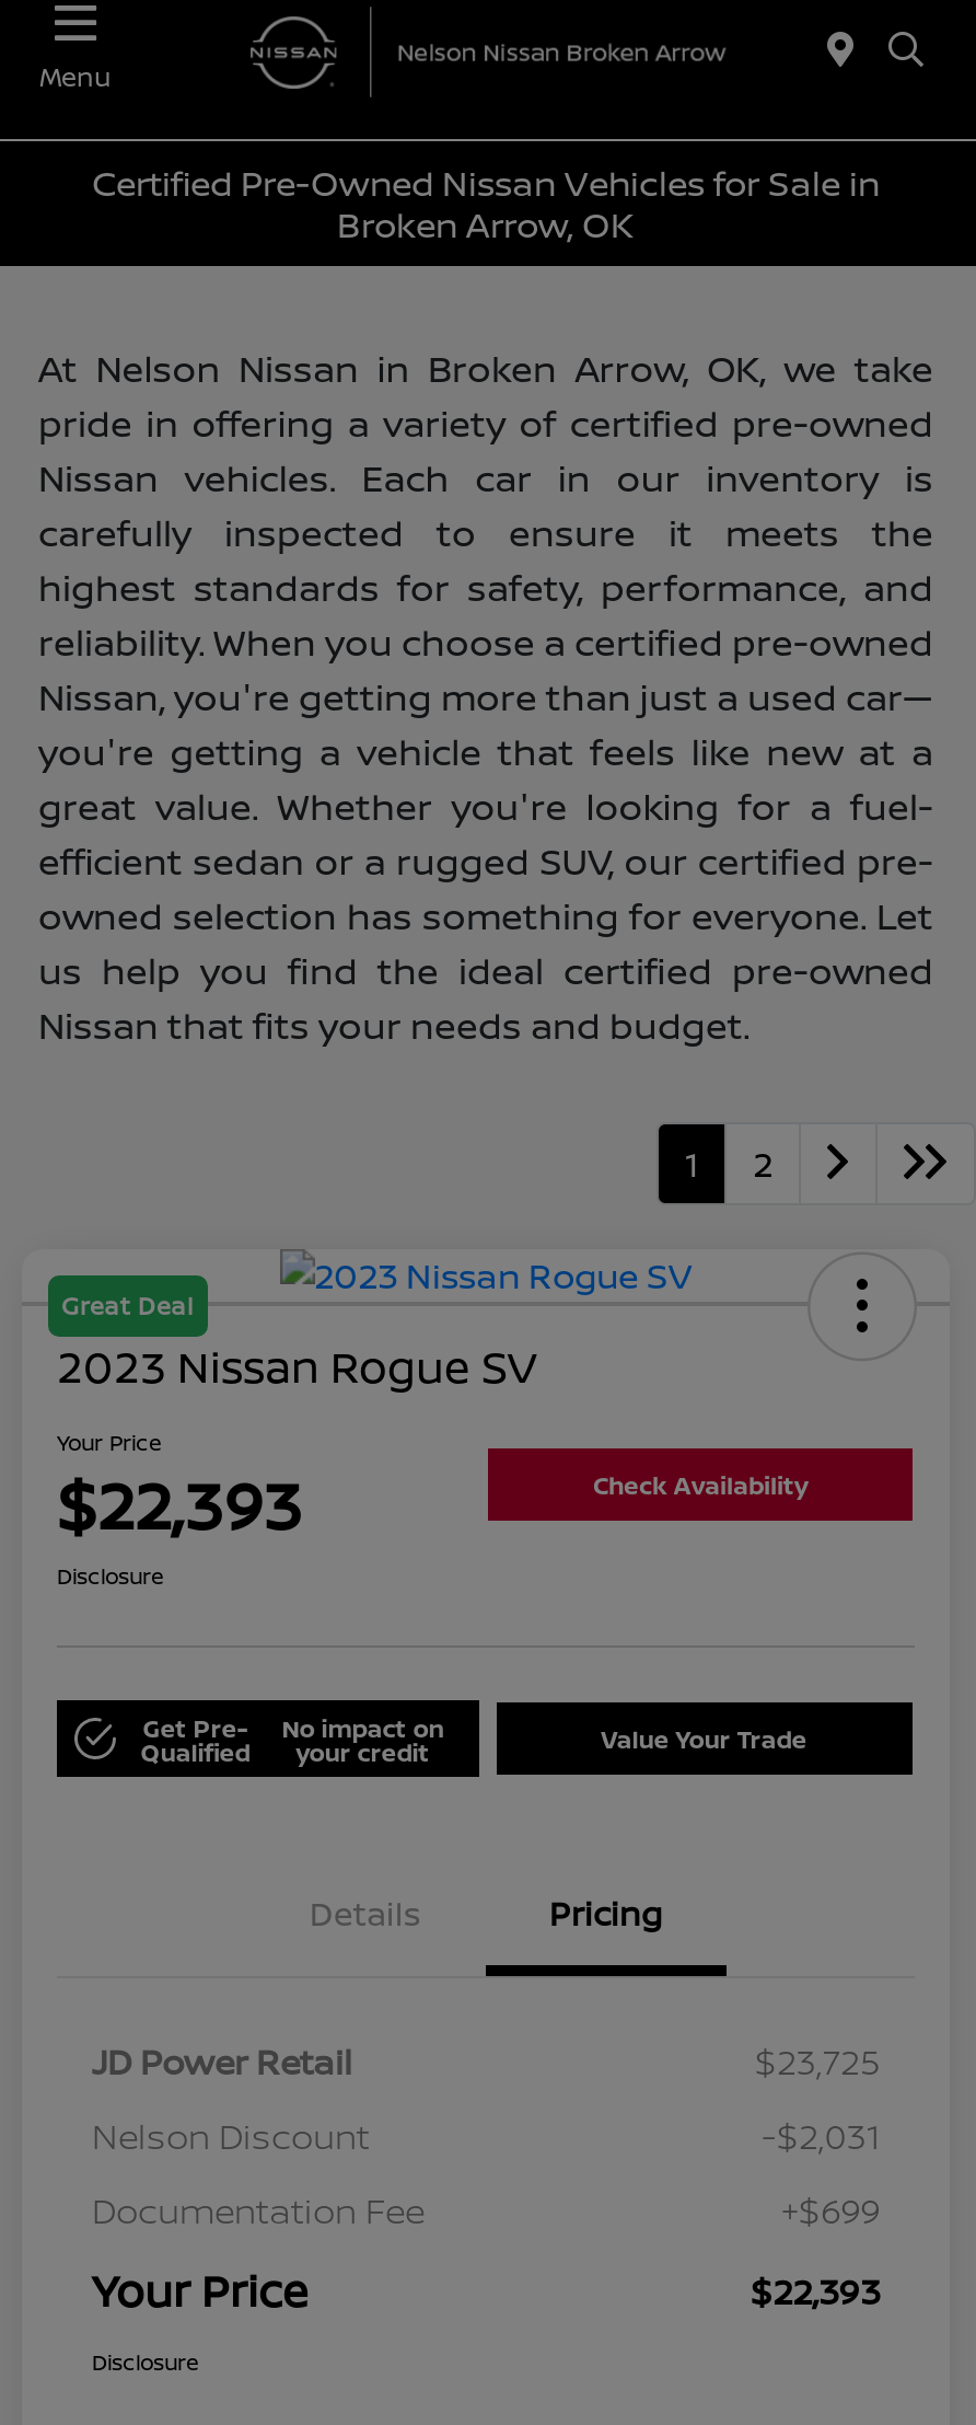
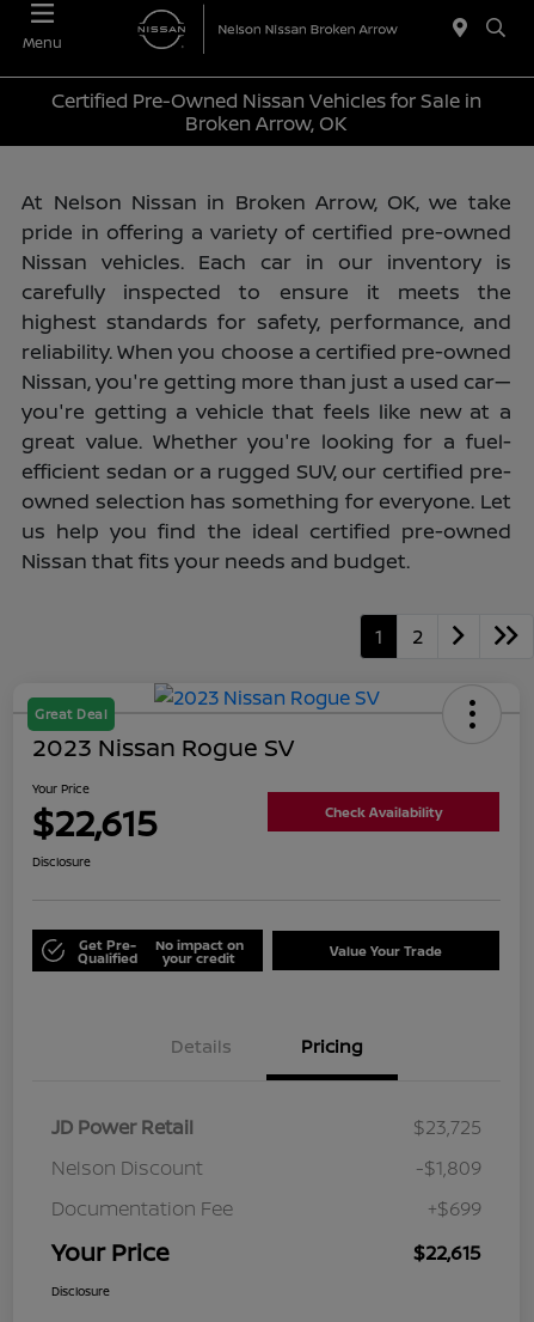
[57,1460,302,1550] $22,393 -> [32,798,158,847] $22,615
[762,2112,880,2160] -$2,031 -> [416,1155,481,1181] -$1,809
[751,2268,880,2316] $22,393 -> [413,1240,481,1266] $22,615

